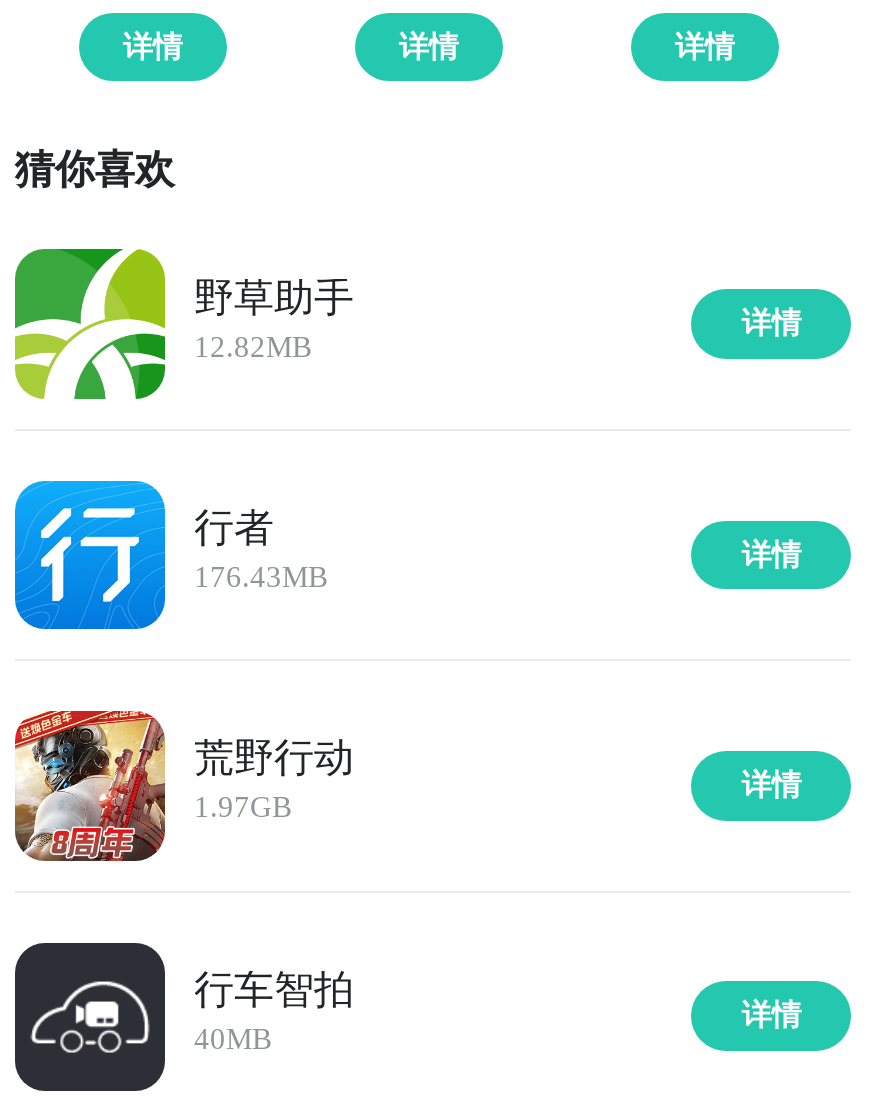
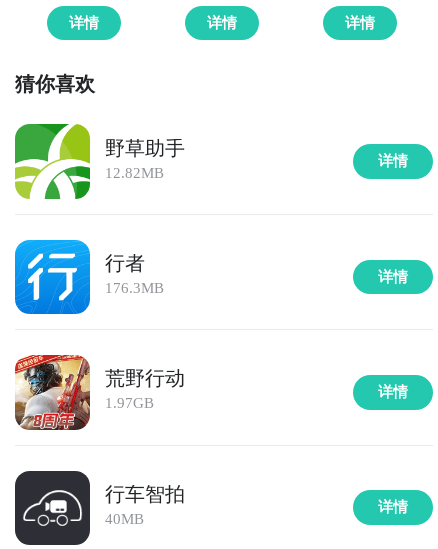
[194,561,328,593] 176.43MB -> [104,280,163,296] 176.3MB

